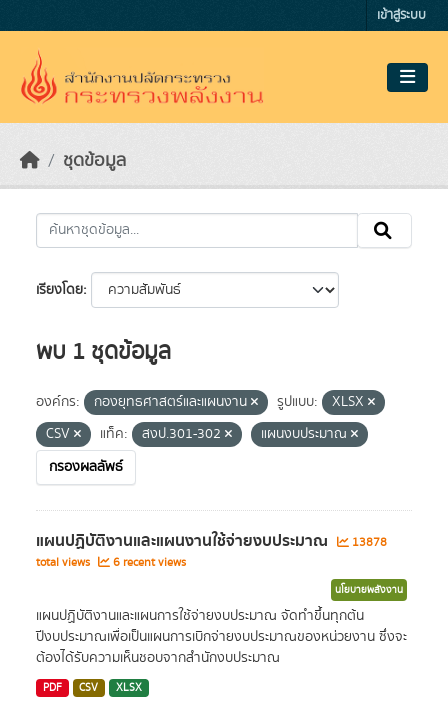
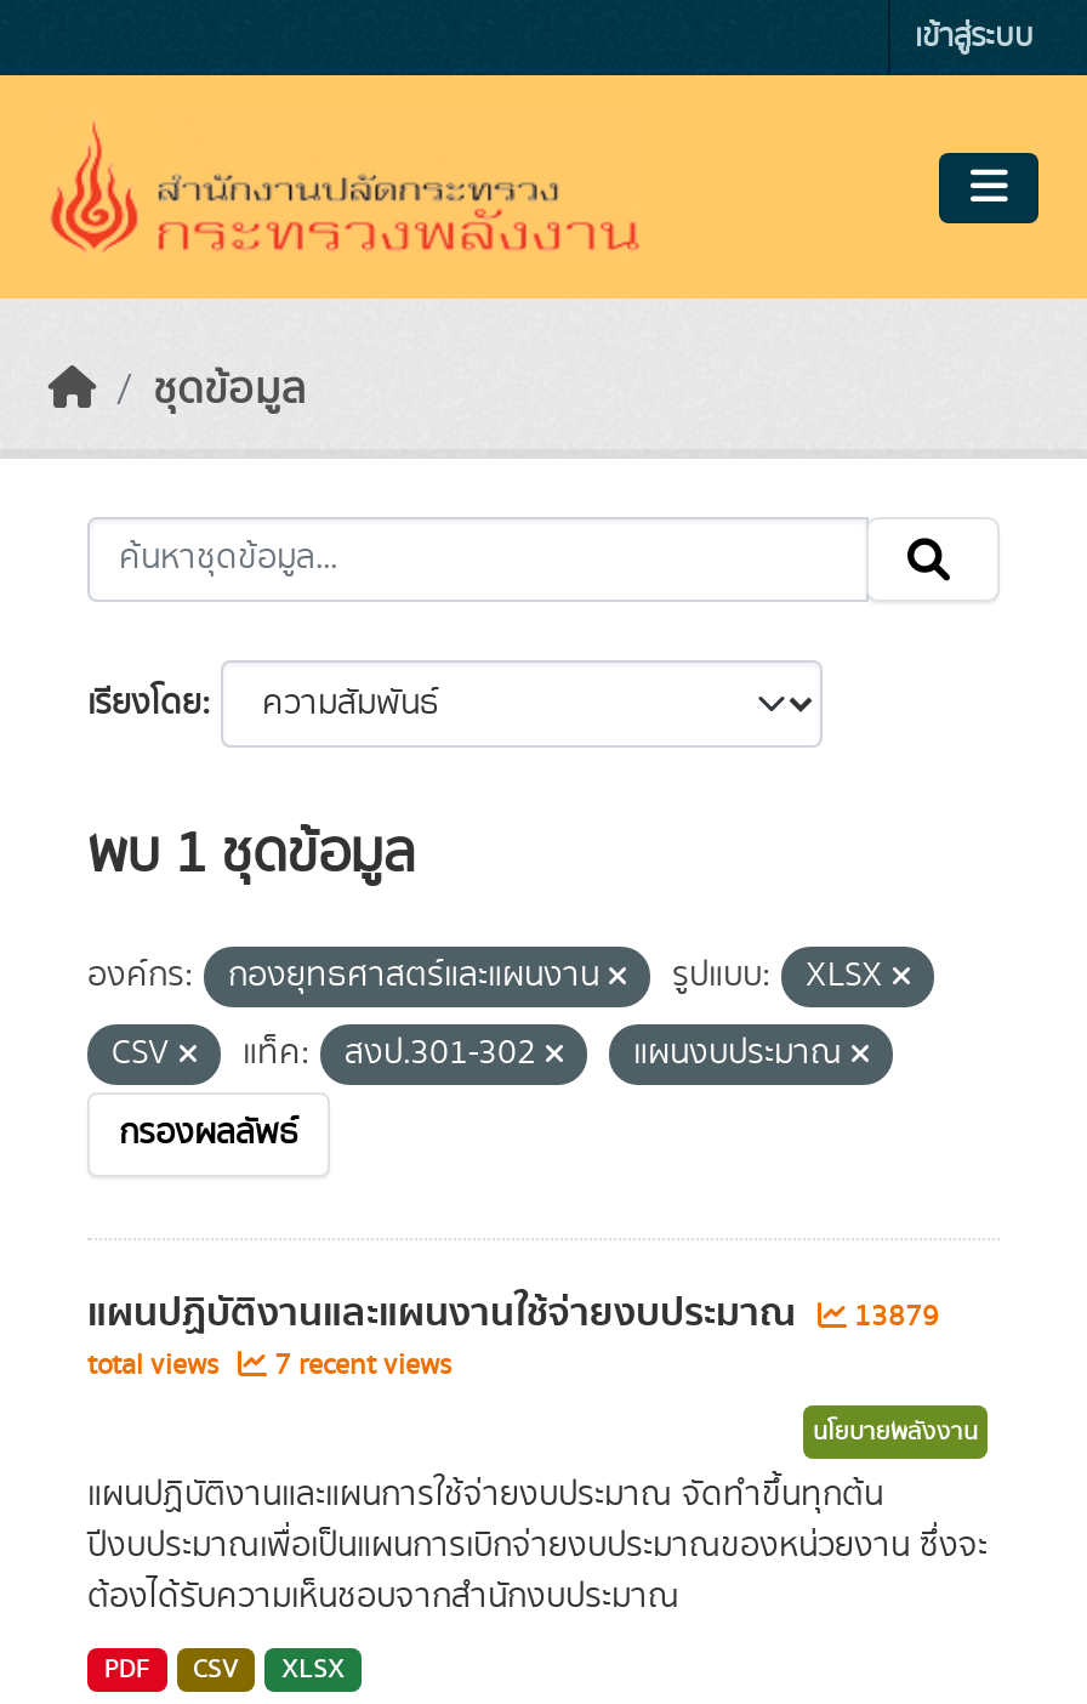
[36,528,387,554] แผนปฏิบัติงานและแผนงานใช้จ่ายงบประมาณ 13878 -> [87,1282,939,1345] แผนปฏิบัติงานและแผนงานใช้จ่ายงบประมาณ 13879
[36,554,186,571] total views 6 recent views -> [87,1345,451,1386] total views 7 recent views

